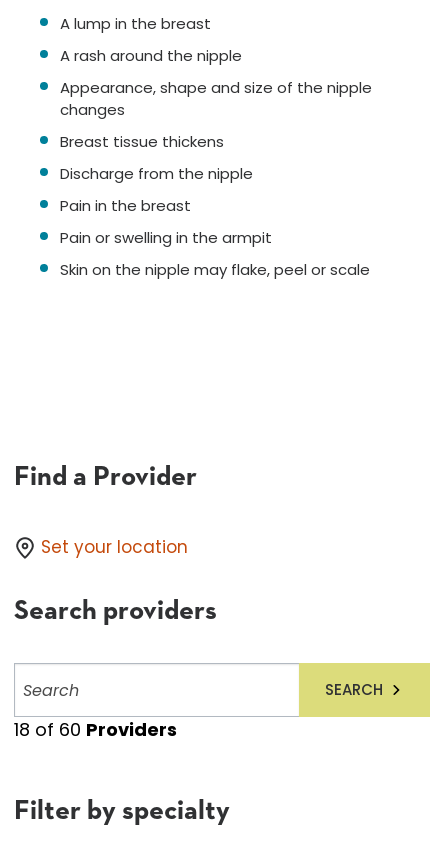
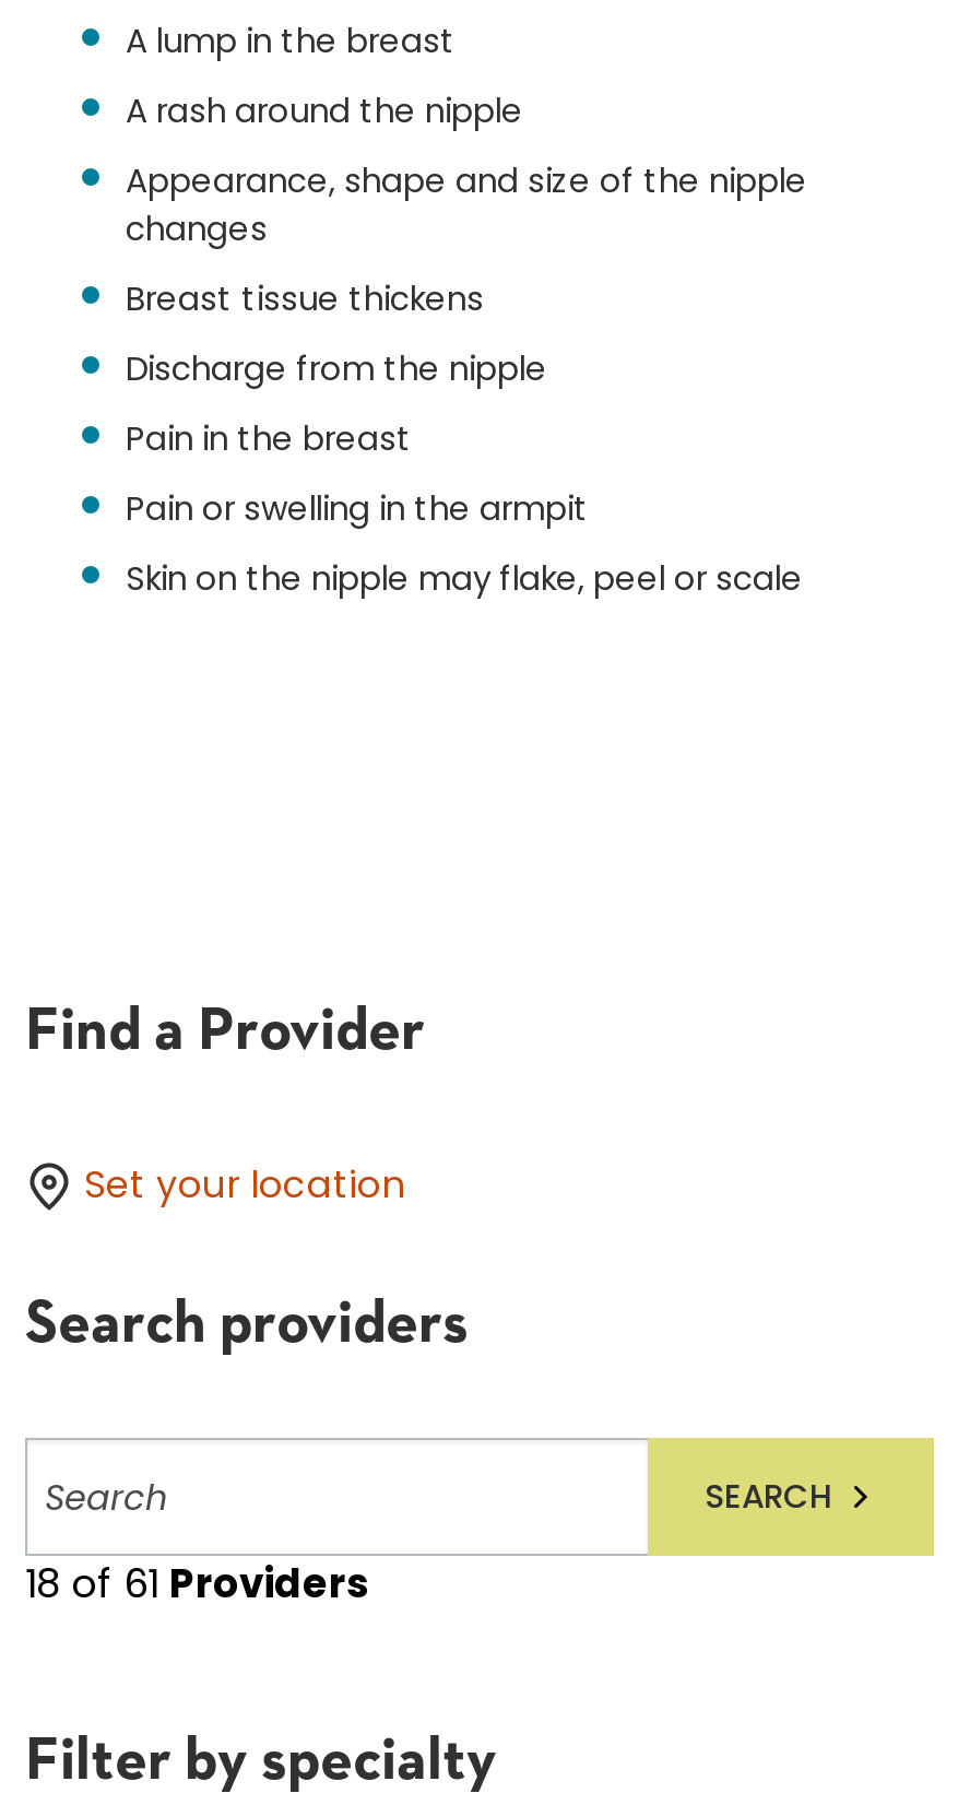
[14,717,177,742] 18 of 60 Providers -> [25,1556,368,1611] 18 of 61 Providers

